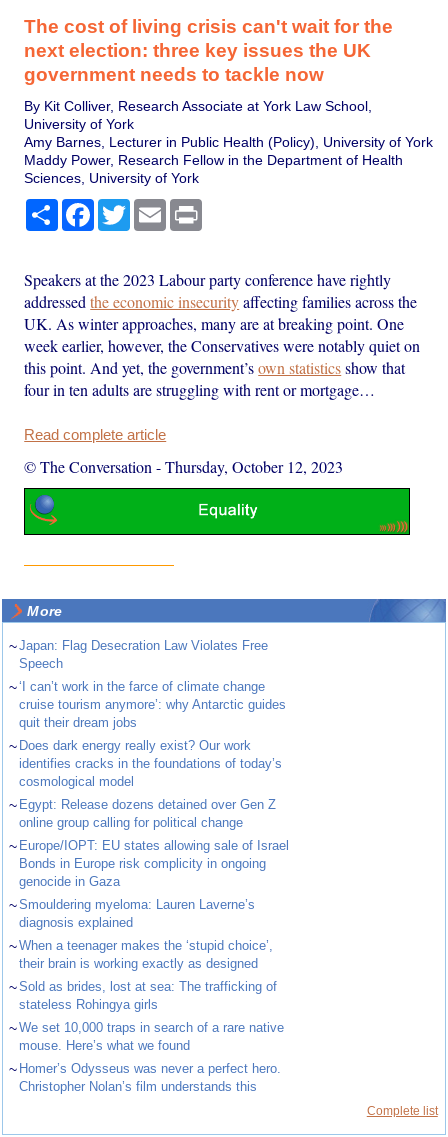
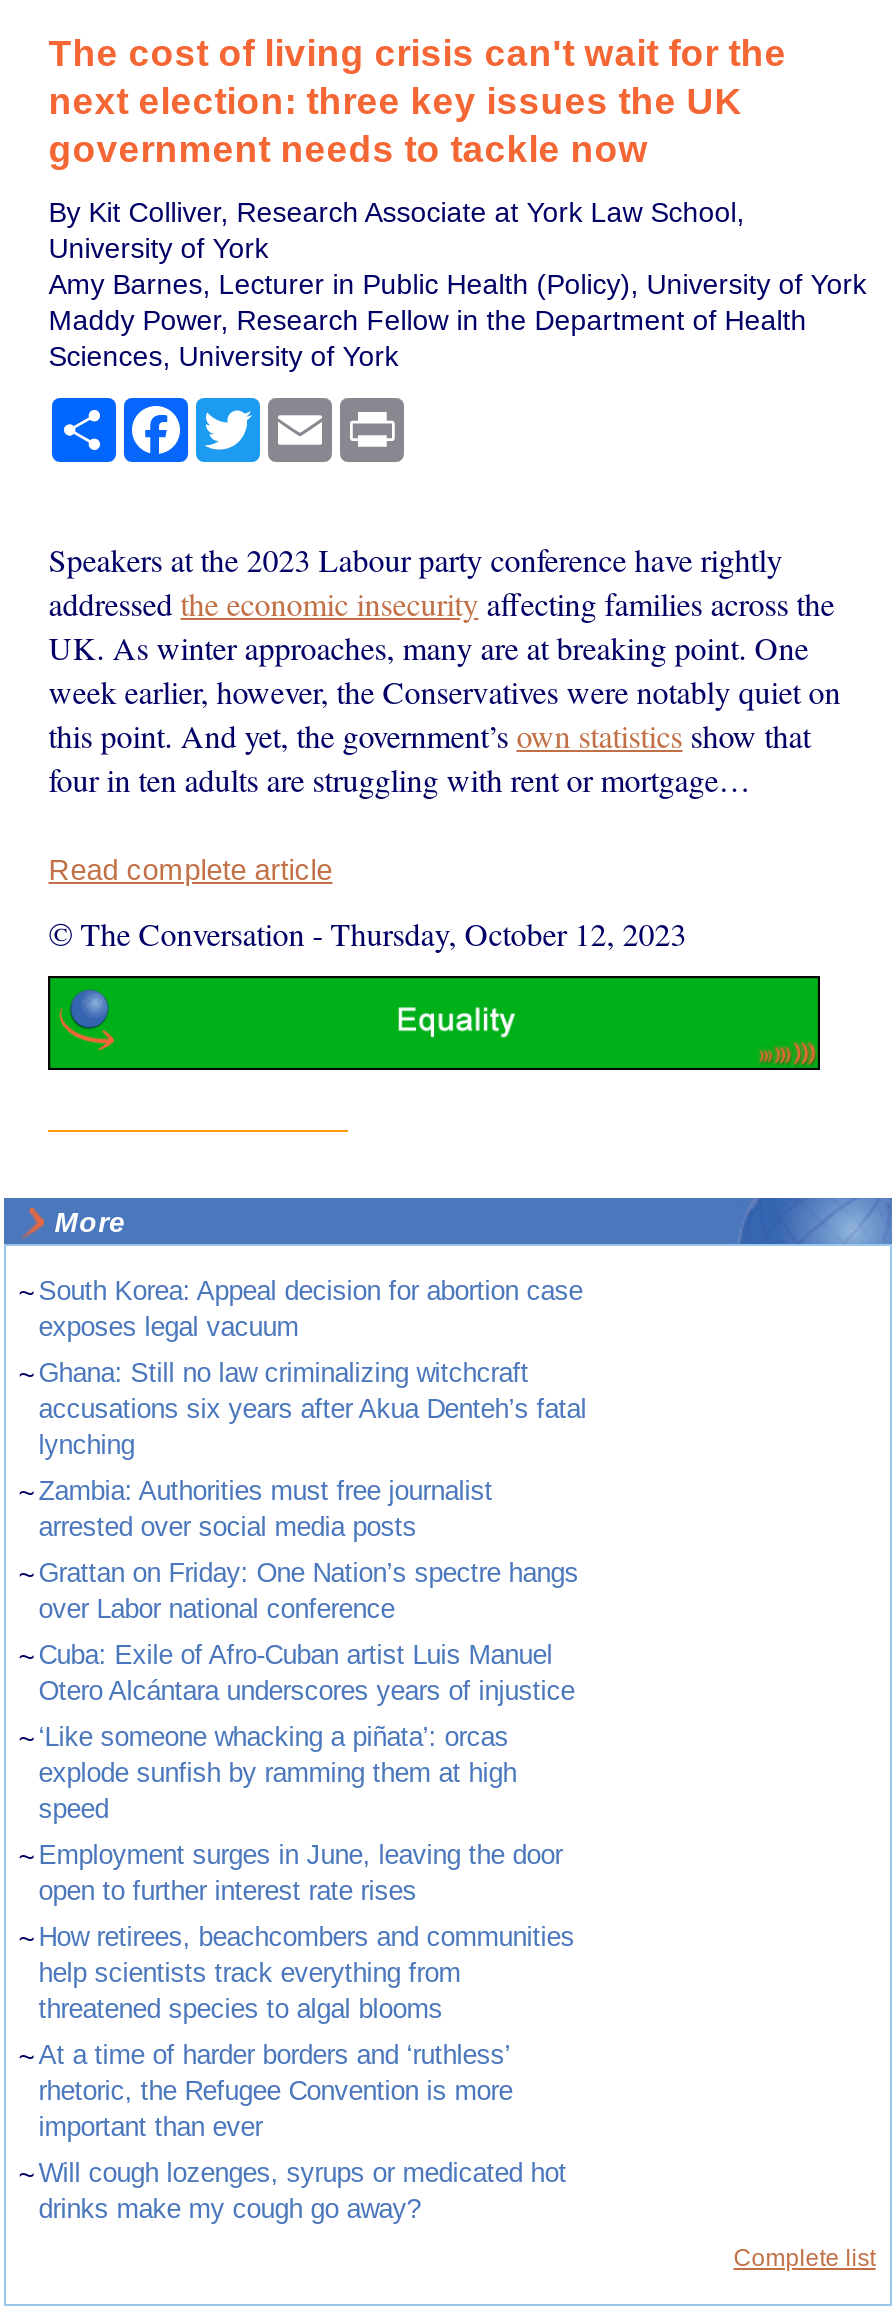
[9,638,268,671] ~ Japan: Flag Desecration Law Violates Free | Speech -> [18,1277,582,1343] ~ South Korea: Appeal decision for abortion case | exposes legal vacuum
[9,679,286,730] ~ ‘I can’t work in the farce of climate change | cruise tourism anymore’: why Antarctic guides | quit their dream jobs -> [18,1359,586,1461] ~ Ghana: Still no law criminalizing witchcraft | accusations six years after Akua Denteh’s fatal | lynching
[9,738,282,789] ~ Does dark energy really exist? Our work | identifies cracks in the foundations of today’s | cosmological model -> [18,1477,492,1543] ~ Zambia: Authorities must free journalist | arrested over social media posts
[9,797,276,830] ~ Egypt: Release dozens detained over Gen Z | online group calling for political change -> [18,1559,578,1625] ~ Grattan on Friday: One Nation’s spectre hangs | over Labor national conference
[9,838,289,889] ~ Europe/IOPT: EU states allowing sale of Israel | Bonds in Europe risk complicity in ongoing | genocide in Gaza -> [18,1641,574,1707] ~ Cuba: Exile of Afro-Cuban artist Luis Manuel | Otero Alcántara underscores years of injustice
[9,897,255,930] ~ Smouldering myeloma: Lauren Laverne’s | diagnosis explained -> [18,1723,516,1825] ~ ‘Like someone whacking a piñata’: orcas | explode sunfish by ramming them at high | speed
[9,938,273,971] ~ When a teenager makes the ‘stupid choice’, | their brain is working exactly as designed -> [18,1841,562,1907] ~ Employment surges in June, leaving the door | open to further interest rate rises
[9,979,277,1012] ~ Sold as brides, lost at sea: The trafficking of | stateless Rohingya girls -> [18,1923,574,2025] ~ How retirees, beachcombers and communities | help scientists track everything from | threatened species to algal blooms
[9,1020,284,1053] ~ We set 10,000 traps in search of a rare native | mouse. Here’s what we found -> [18,2041,512,2143] ~ At a time of harder borders and ‘ruthless’ | rhetoric, the Refugee Convention is more | important than ever
[9,1061,281,1094] ~ Homer’s Odysseus was never a perfect hero. | Christopher Nolan’s film understands this -> [18,2159,566,2225] ~ Will cough lozenges, syrups or medicated hot | drinks make my cough go away?

